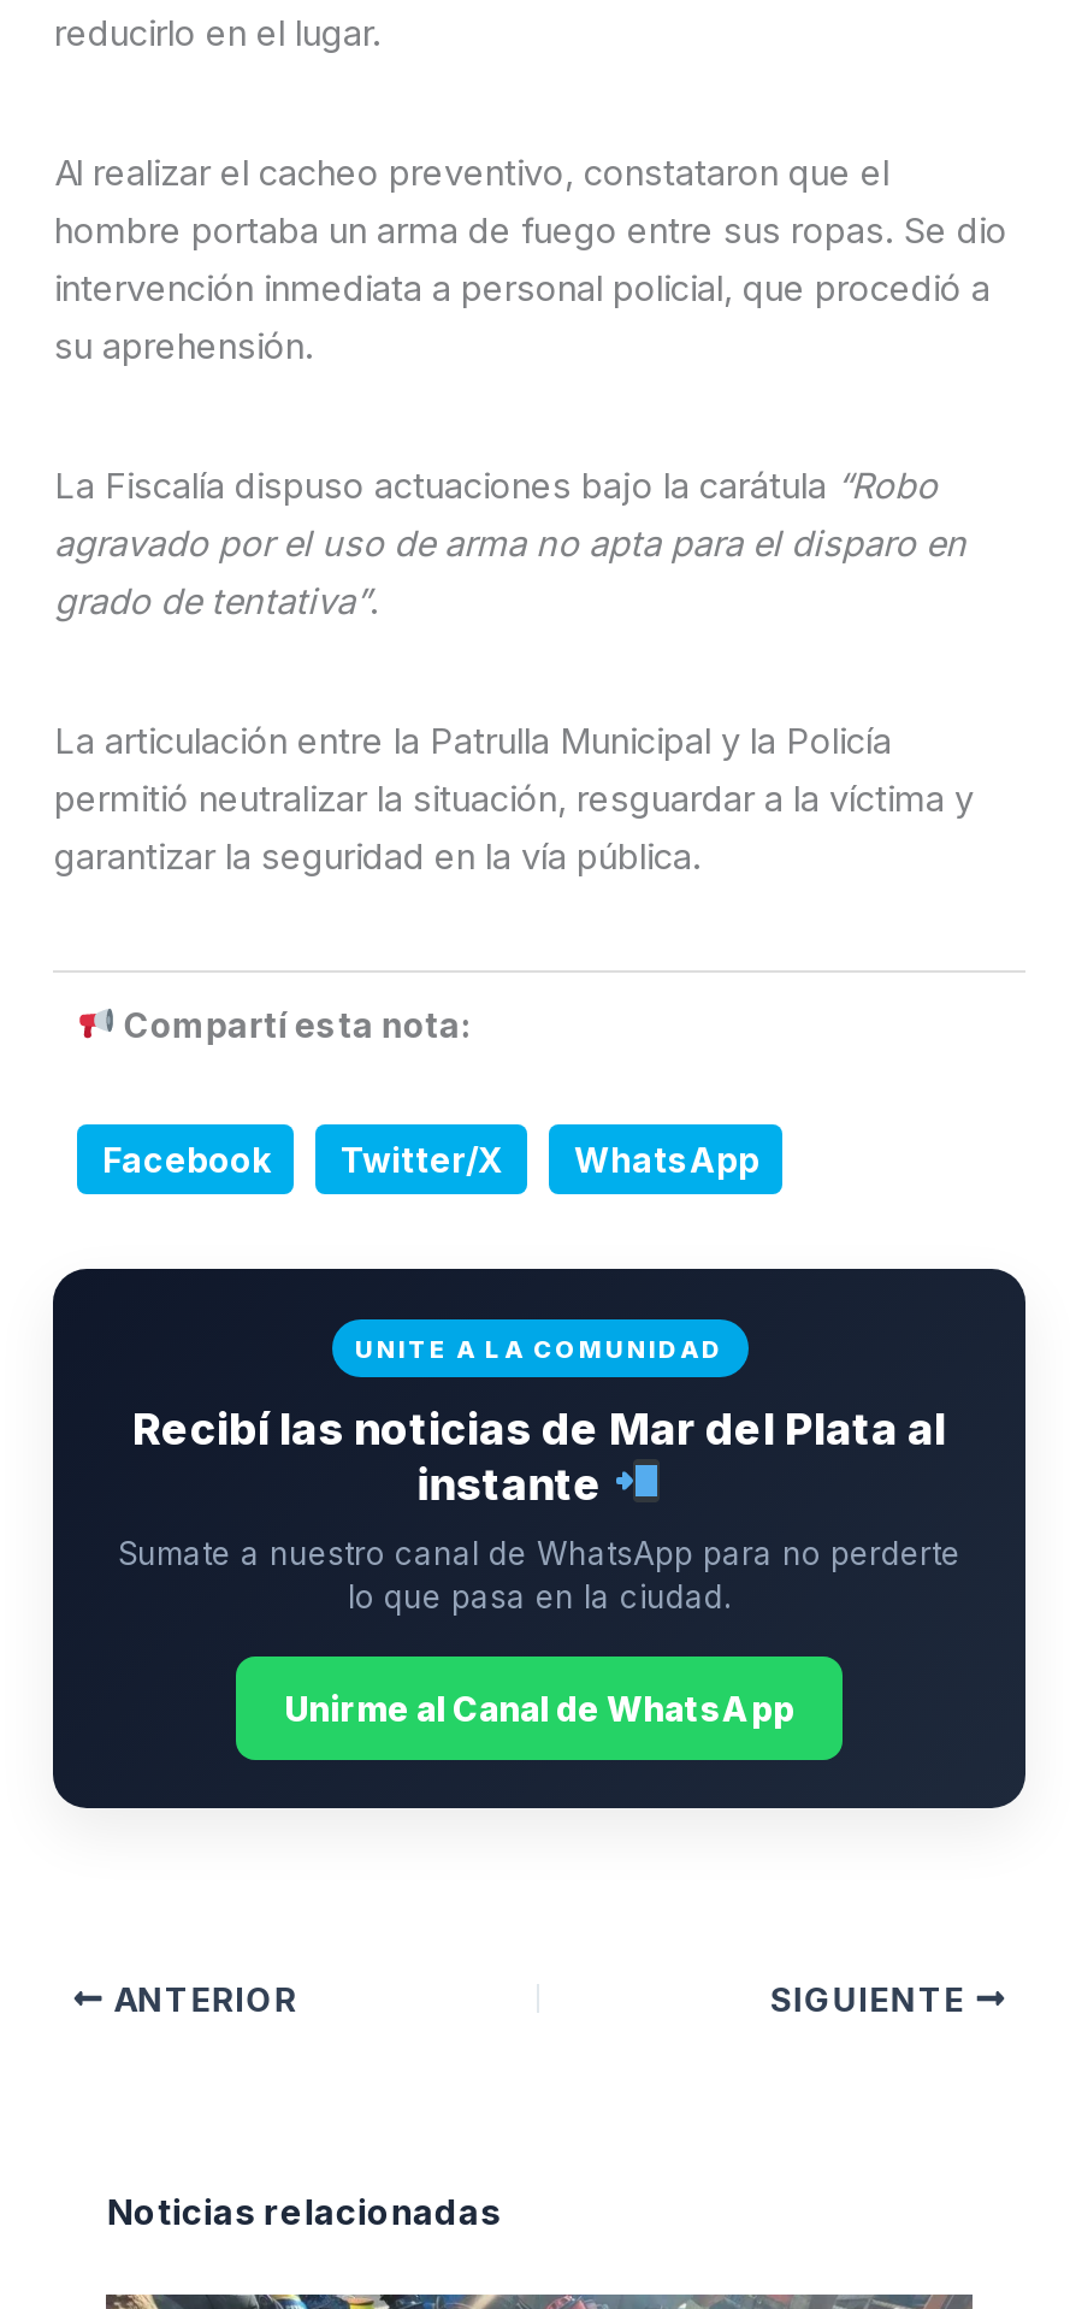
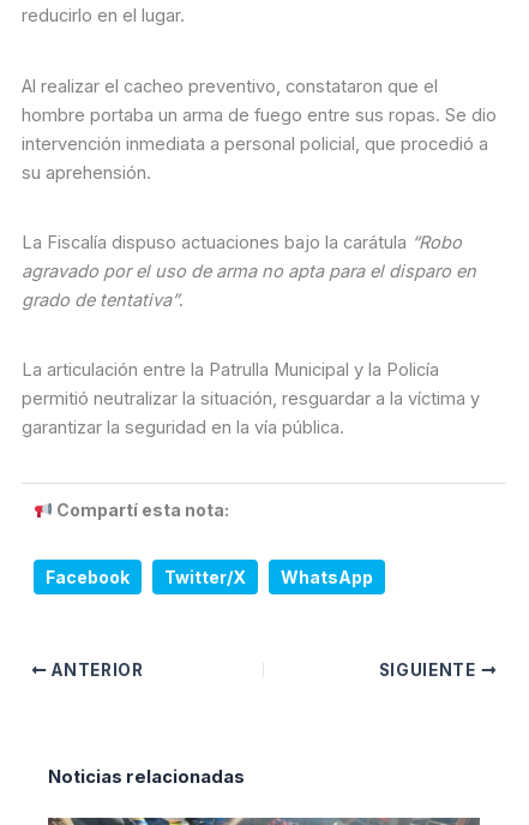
[51,1266,1028,1847] [image] | UNITE A LA COMUNIDAD | Recibí las noticias de Mar del Plata al | instante | Sumate a nuestro canal de WhatsApp para no perderte | lo que pasa en la ciudad. | Unirme al Canal de WhatsApp -> none

